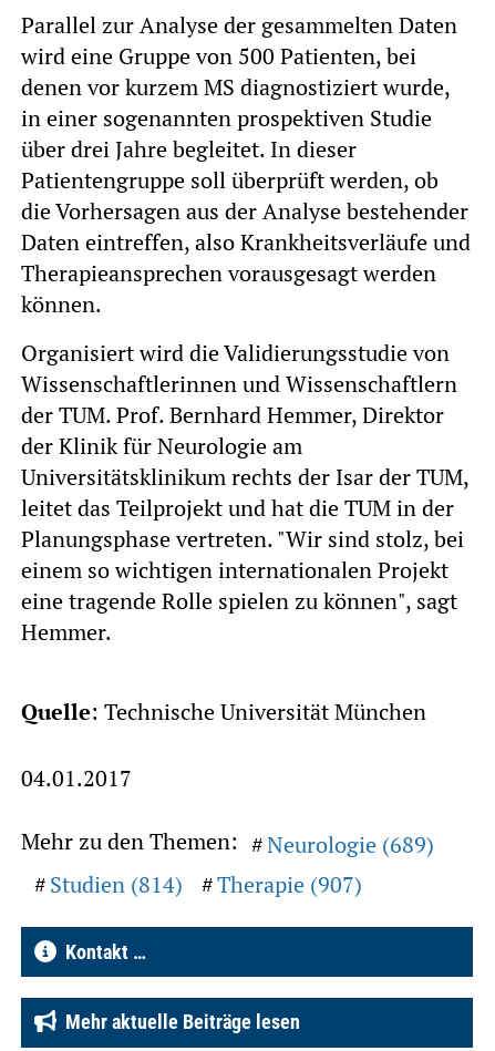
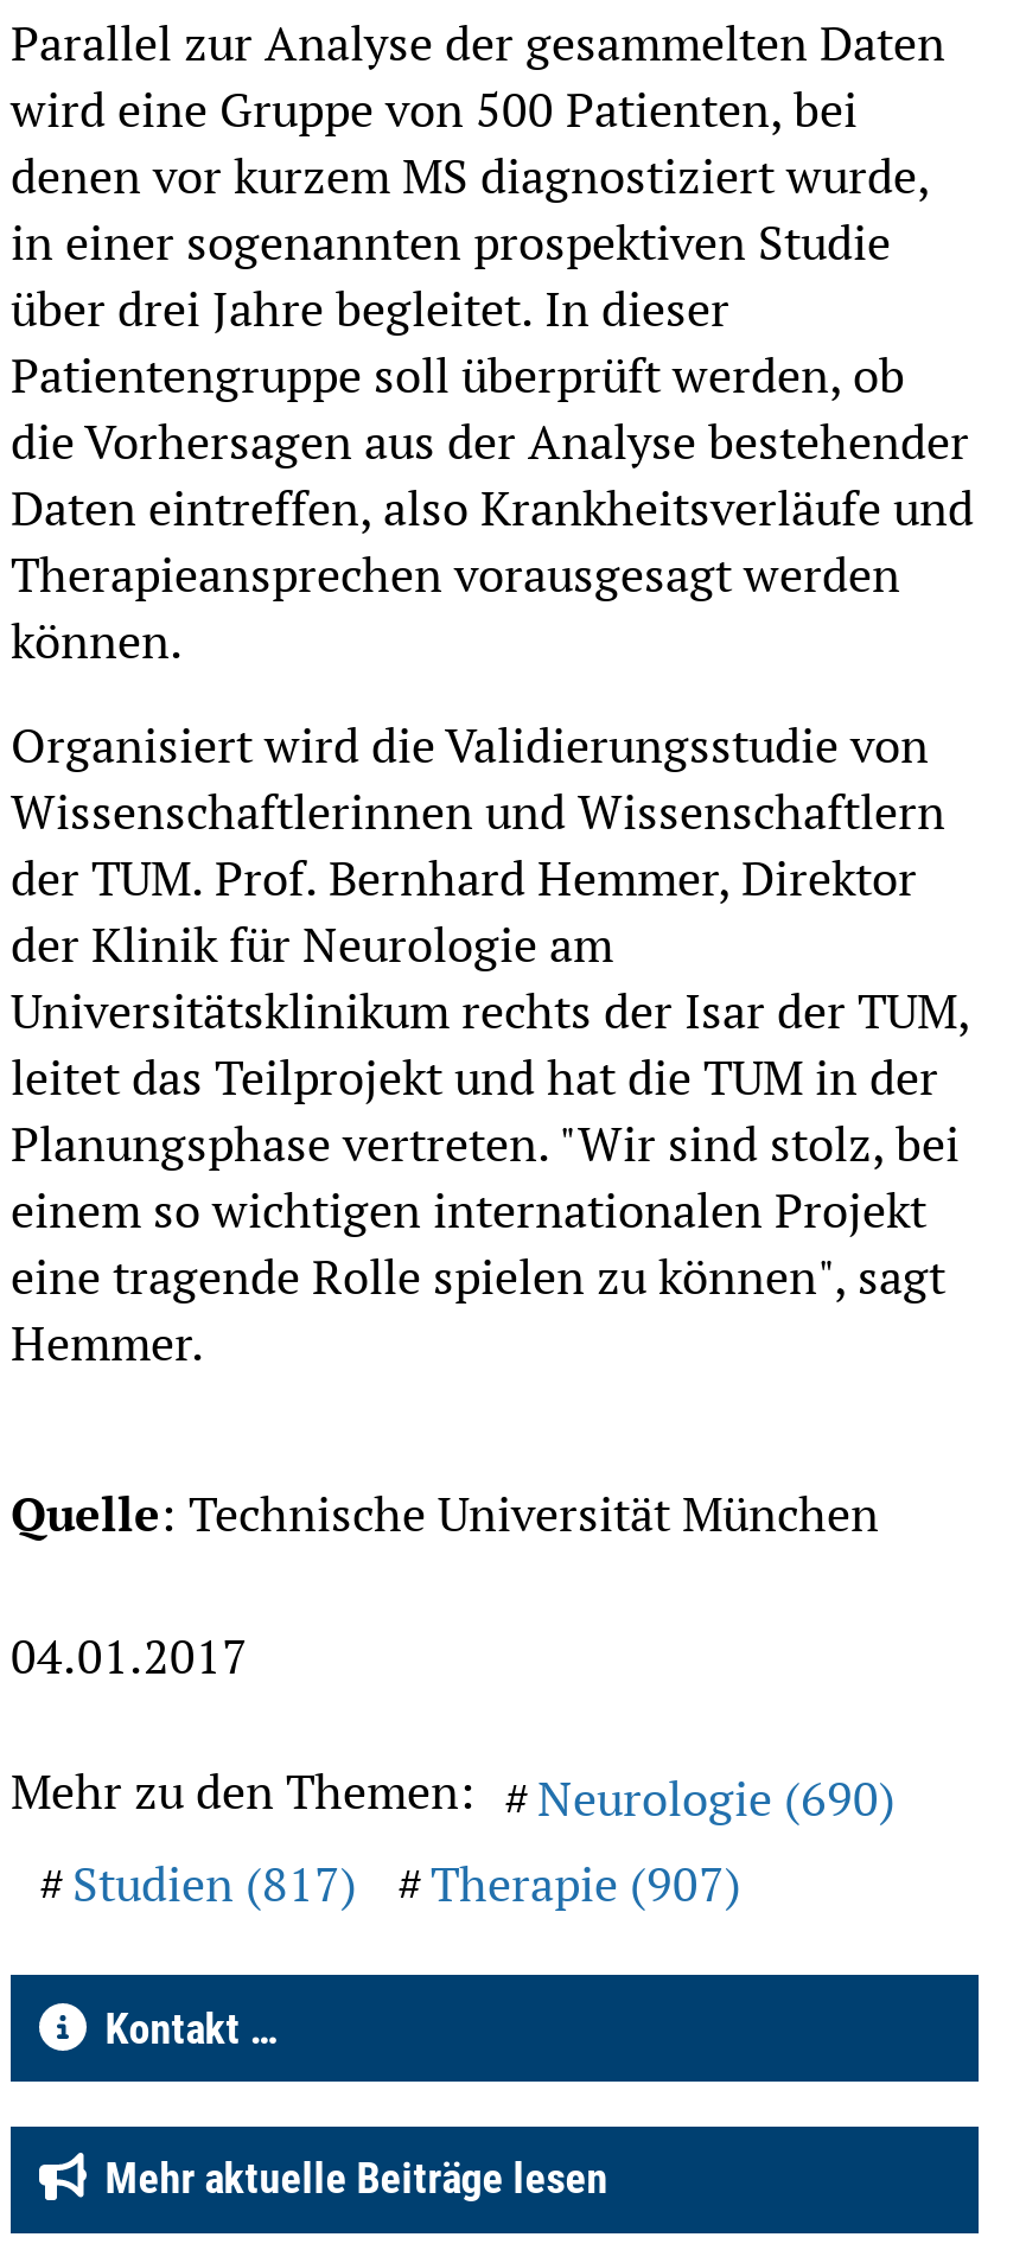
[21,826,434,860] Mehr zu den Themen: Neurologie (689) -> [11,1759,896,1831] Mehr zu den Themen: Neurologie (690)
[50,870,362,899] Studien (814) Therapie (907) -> [72,1852,741,1916] Studien (817) Therapie (907)

